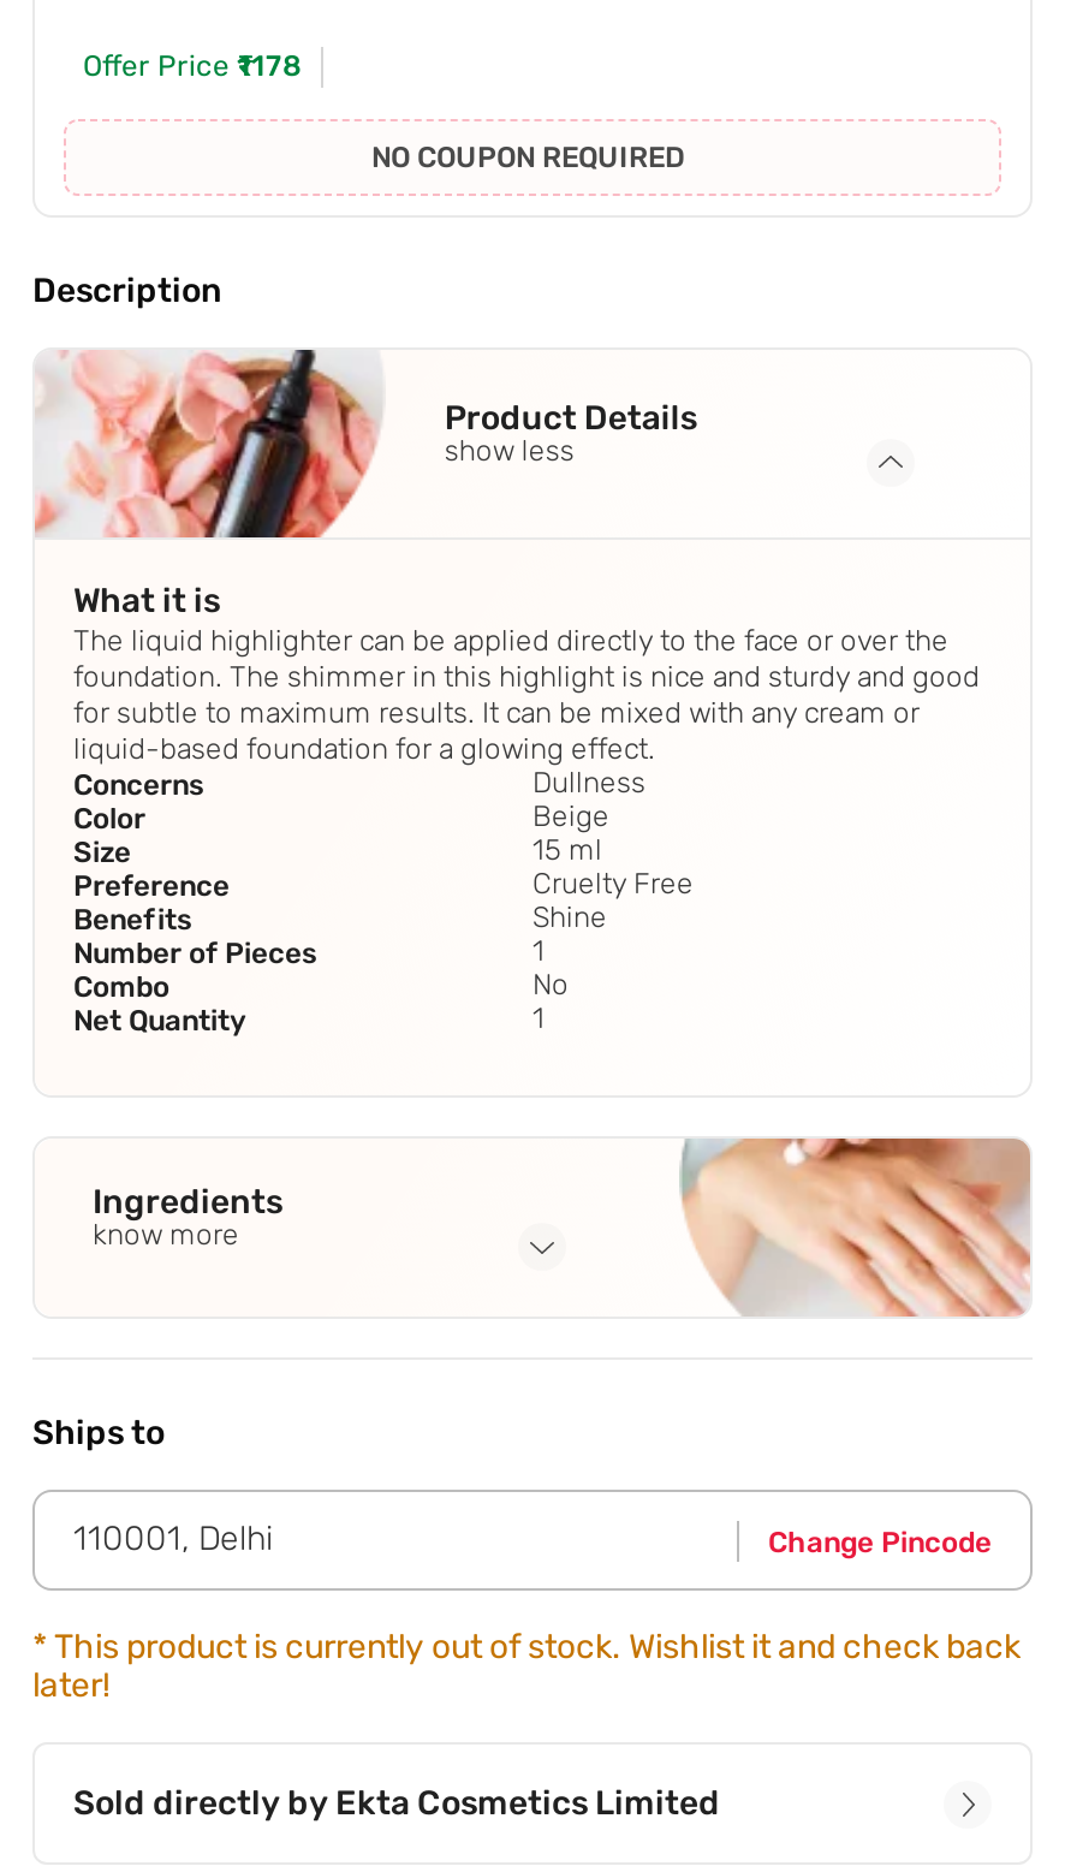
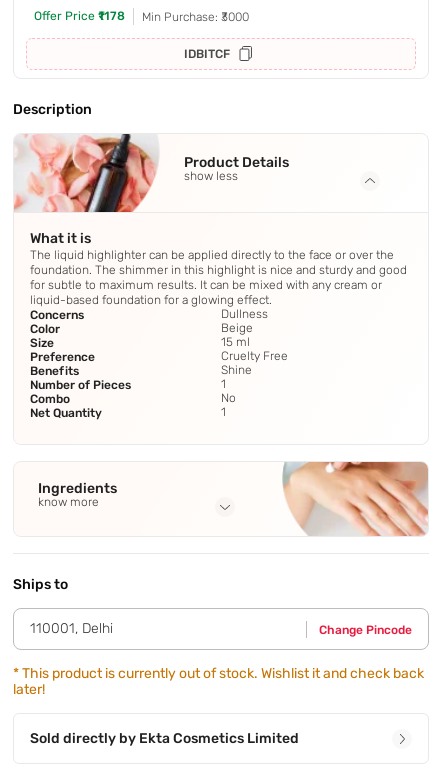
[371,141,684,175] NO COUPON REQUIRED -> [142,10,249,61] Min Purchase: ₹3000 | IDBITCF

